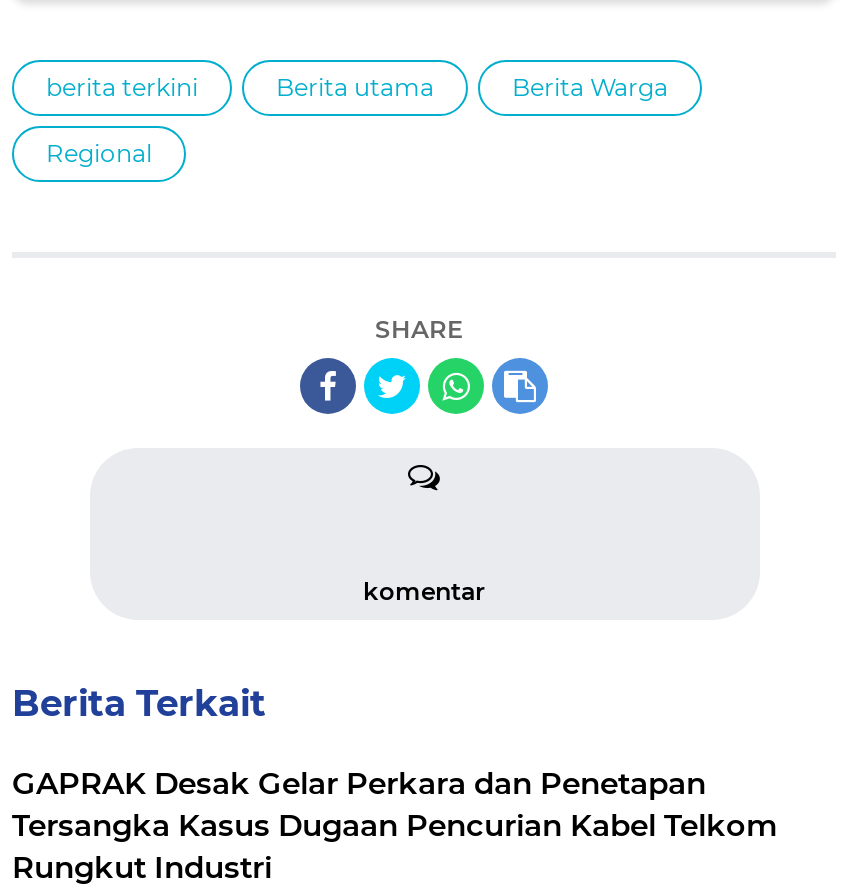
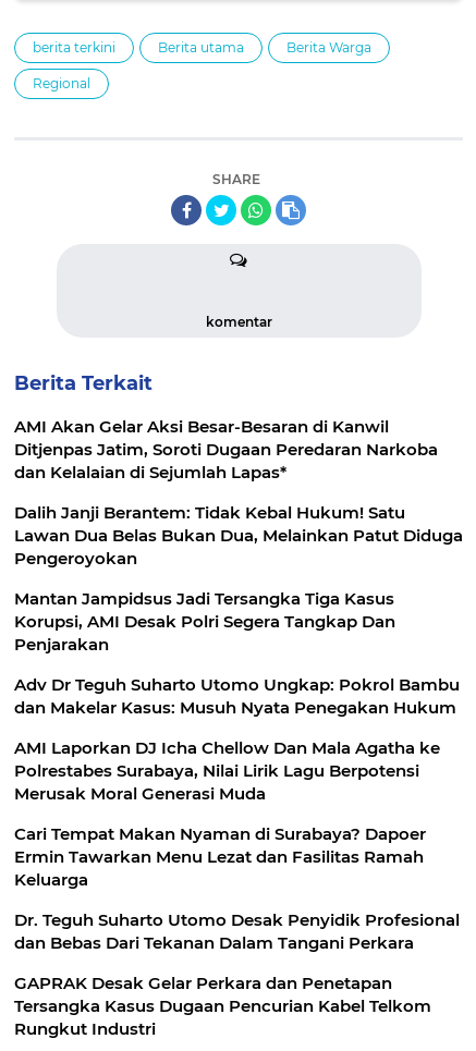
none -> [14,416,463,953] AMI Akan Gelar Aksi Besar-Besaran di Kanwil | Ditjenpas Jatim, Soroti Dugaan Peredaran Narkoba | dan Kelalaian di Sejumlah Lapas* | Dalih Janji Berantem: Tidak Kebal Hukum! Satu | Lawan Dua Belas Bukan Dua, Melainkan Patut Diduga | Pengeroyokan | Mantan Jampidsus Jadi Tersangka Tiga Kasus | Korupsi, AMI Desak Polri Segera Tangkap Dan | Penjarakan | Adv Dr Teguh Suharto Utomo Ungkap: Pokrol Bambu | dan Makelar Kasus: Musuh Nyata Penegakan Hukum | AMI Laporkan DJ Icha Chellow Dan Mala Agatha ke | Polrestabes Surabaya, Nilai Lirik Lagu Berpotensi | Merusak Moral Generasi Muda | Cari Tempat Makan Nyaman di Surabaya? Dapoer | Ermin Tawarkan Menu Lezat dan Fasilitas Ramah | Keluarga | Dr. Teguh Suharto Utomo Desak Penyidik Profesional | dan Bebas Dari Tekanan Dalam Tangani Perkara

